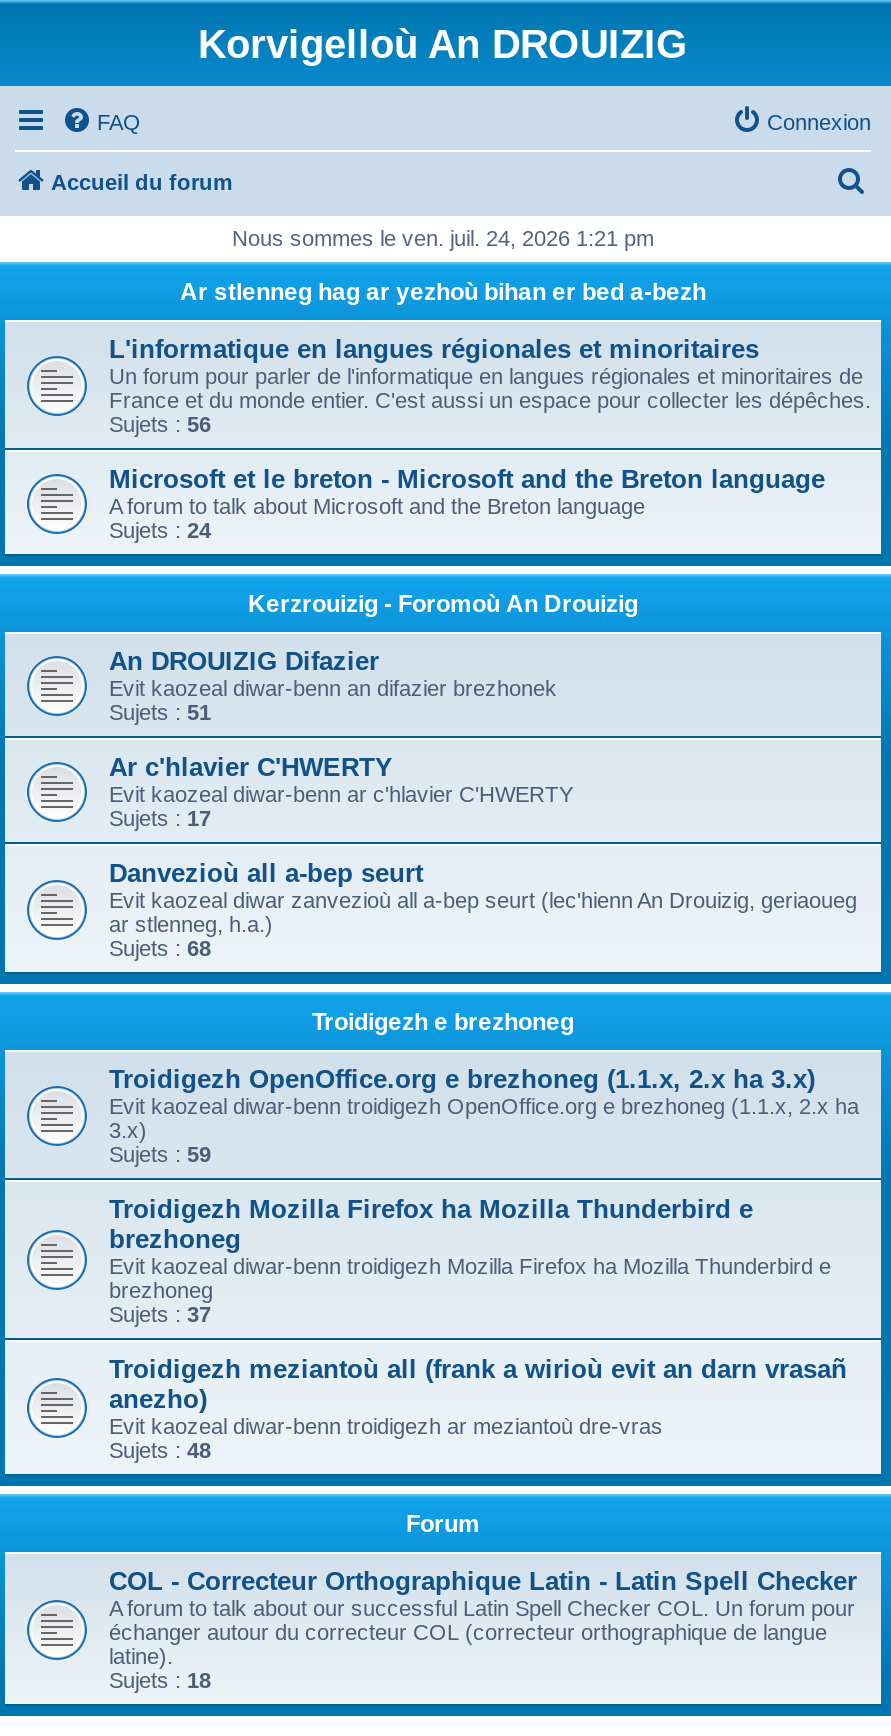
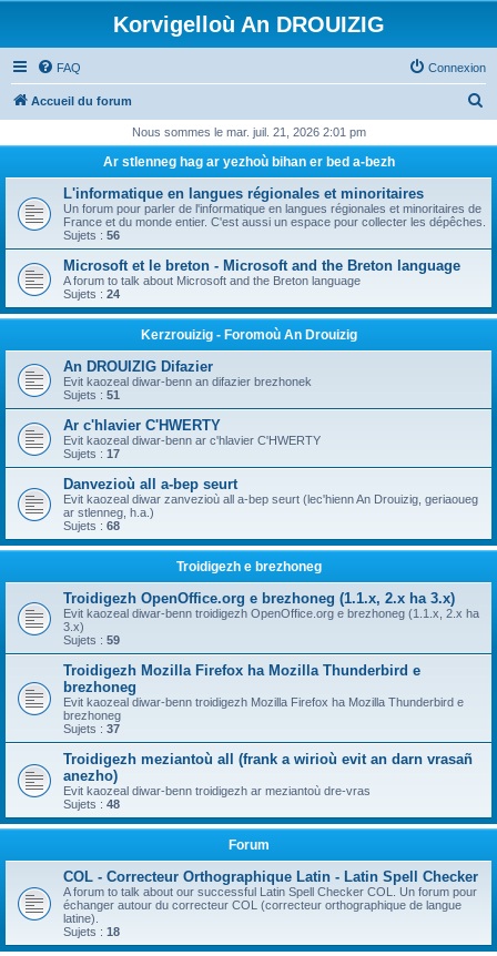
[232,226,654,250] Nous sommes le ven. juil. 24, 2026 1:21 pm -> [131,125,366,139] Nous sommes le mar. juil. 21, 2026 2:01 pm

